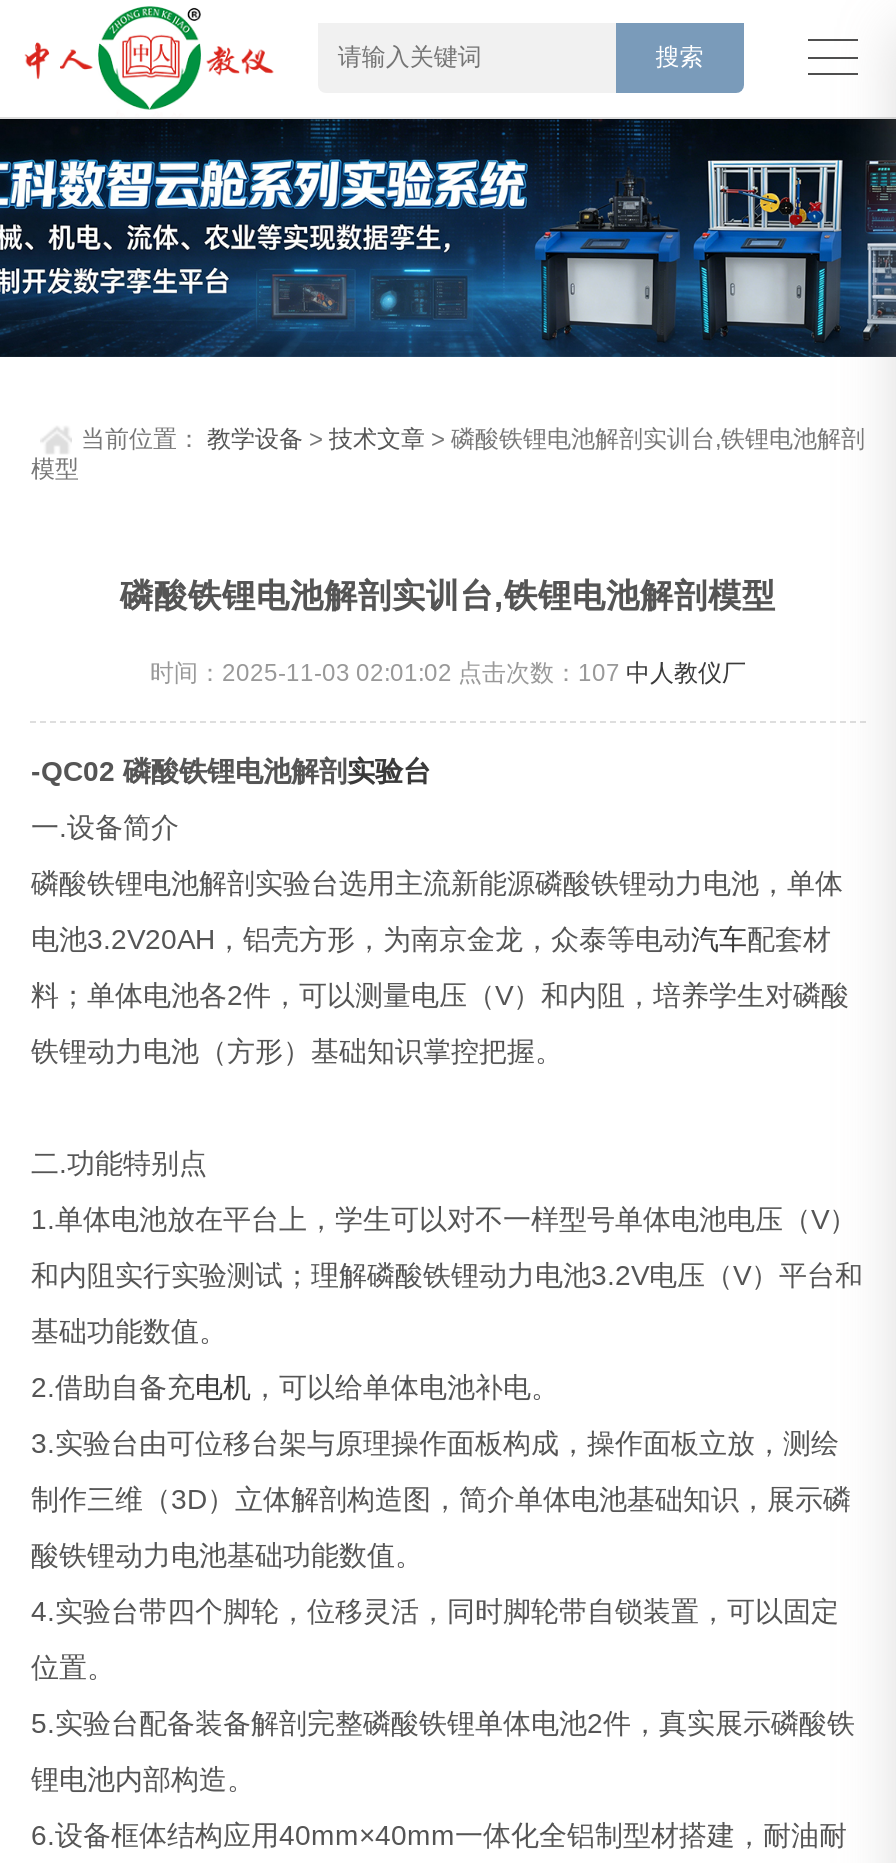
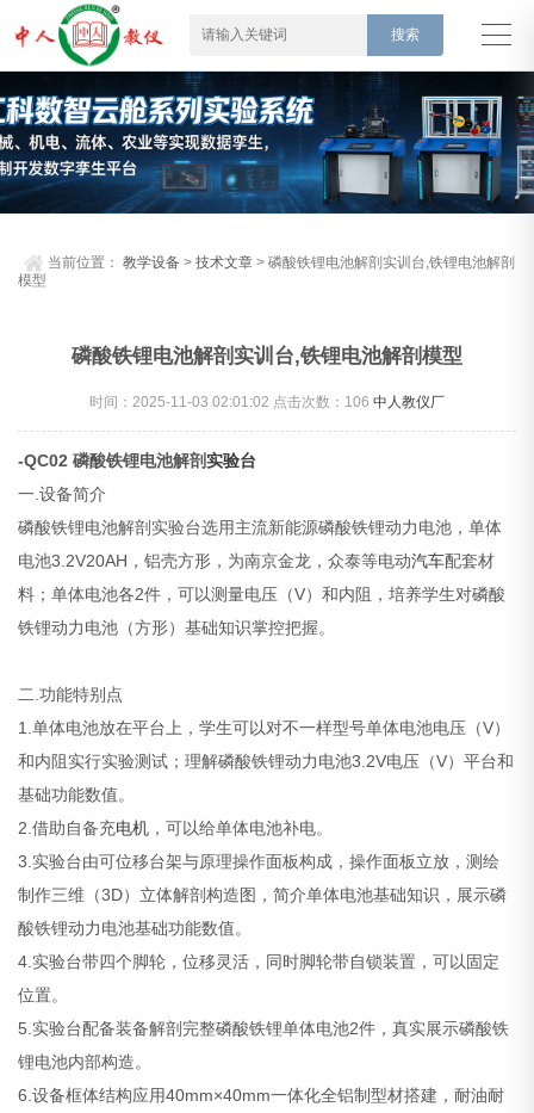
[150,659,746,687] 时间：2025-11-03 02:01:02 点击次数：107中人教仪厂 -> [89,394,445,411] 时间：2025-11-03 02:01:02 点击次数：106中人教仪厂

